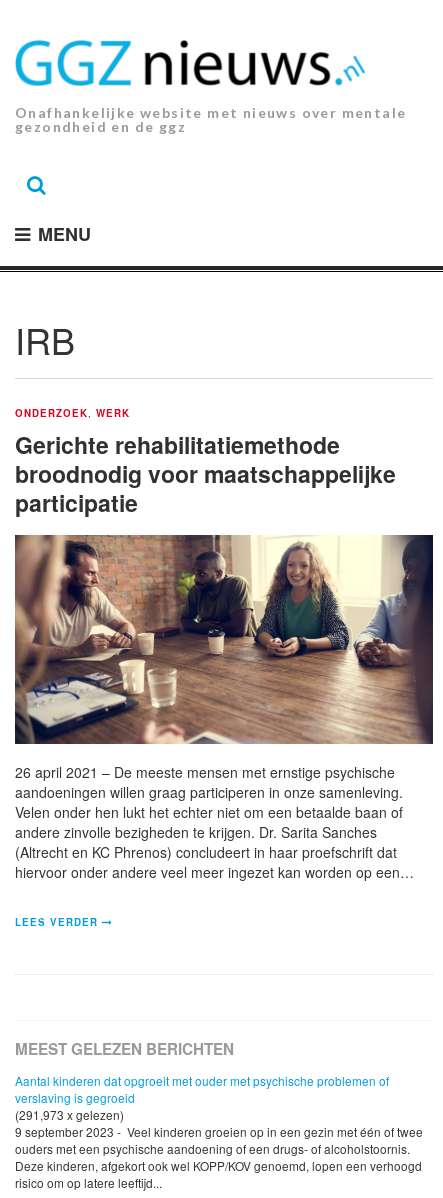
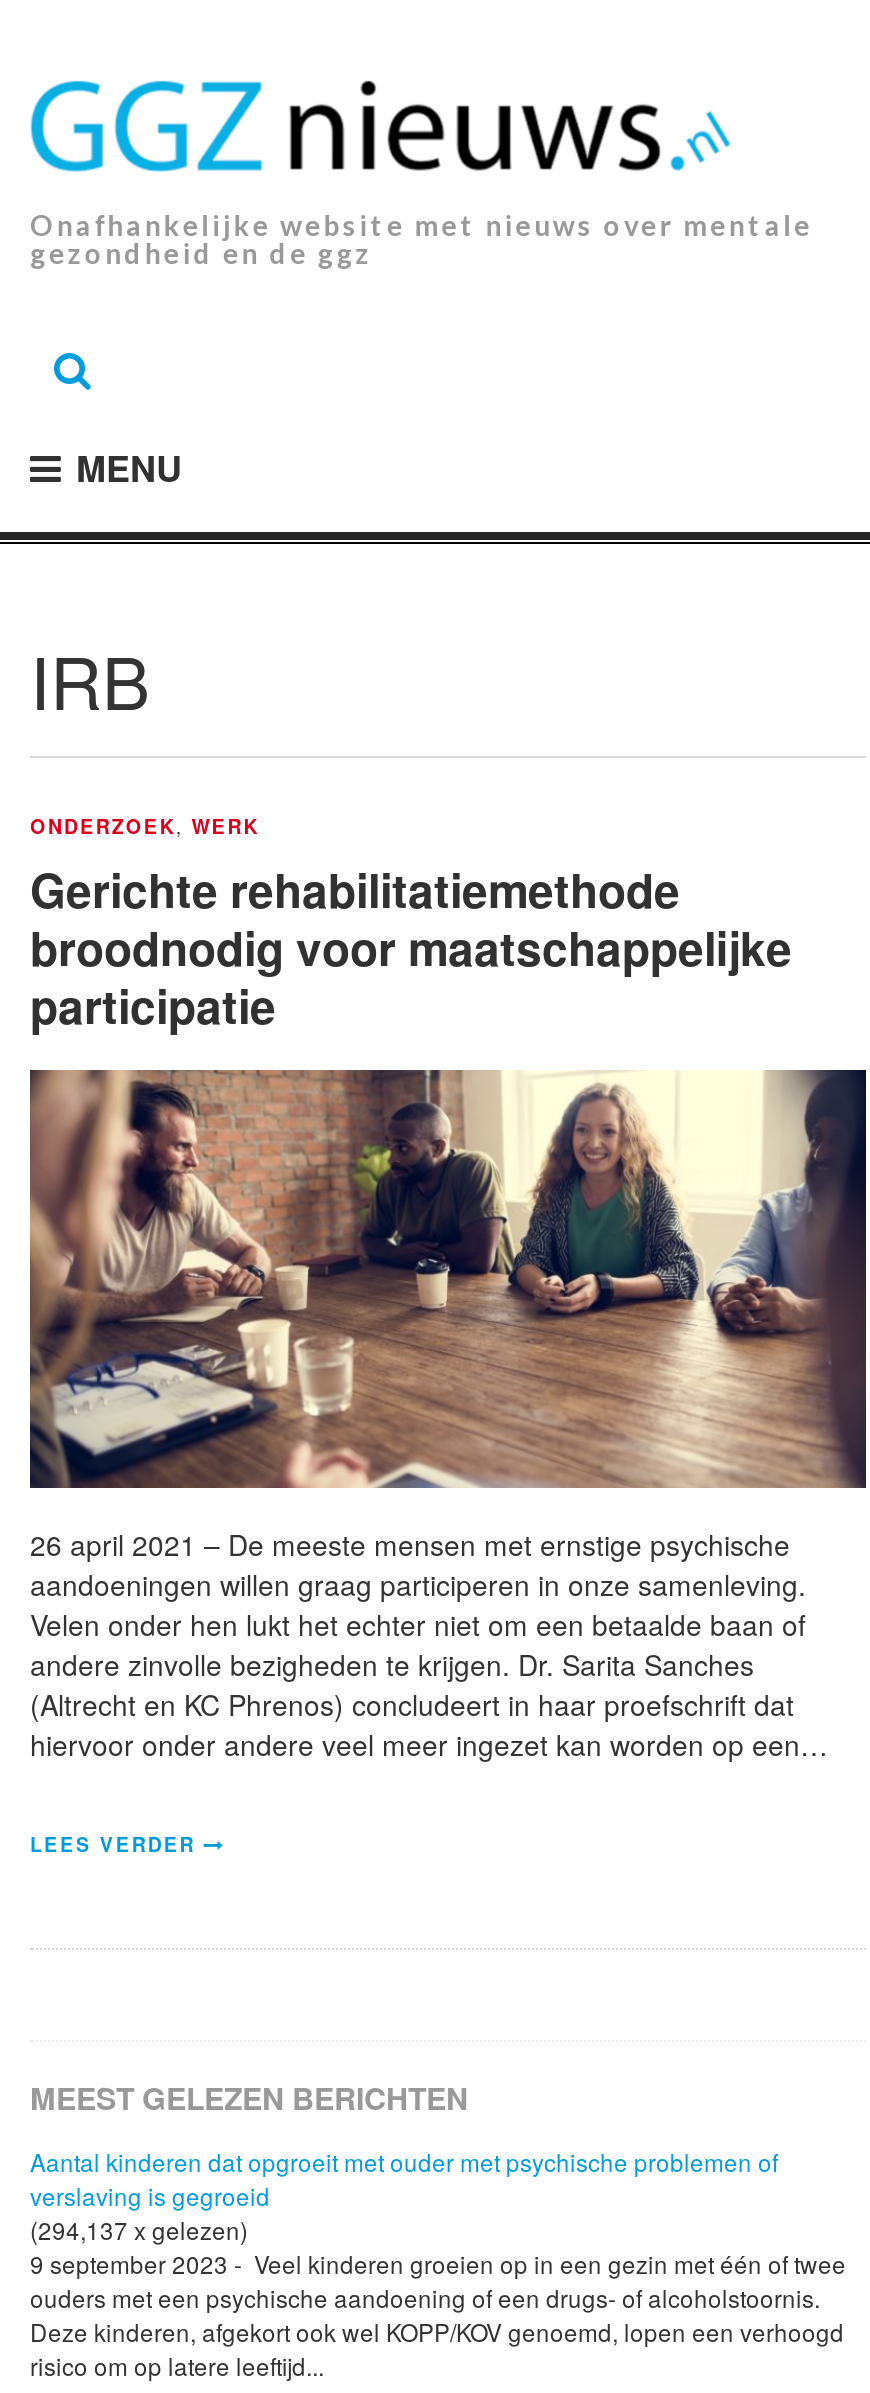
[15,1105,124,1122] (291,973 x gelezen) -> [30,2211,248,2245] (294,137 x gelezen)

